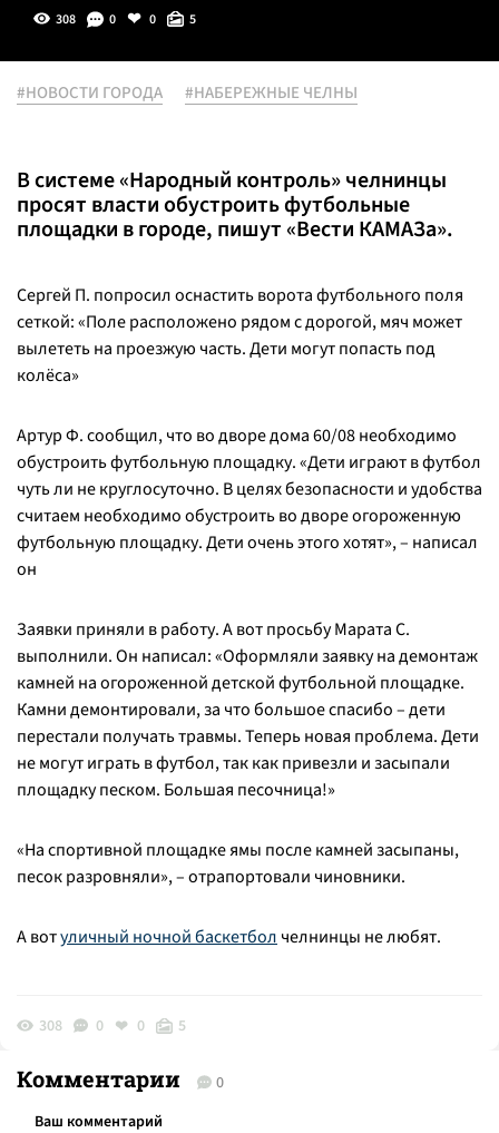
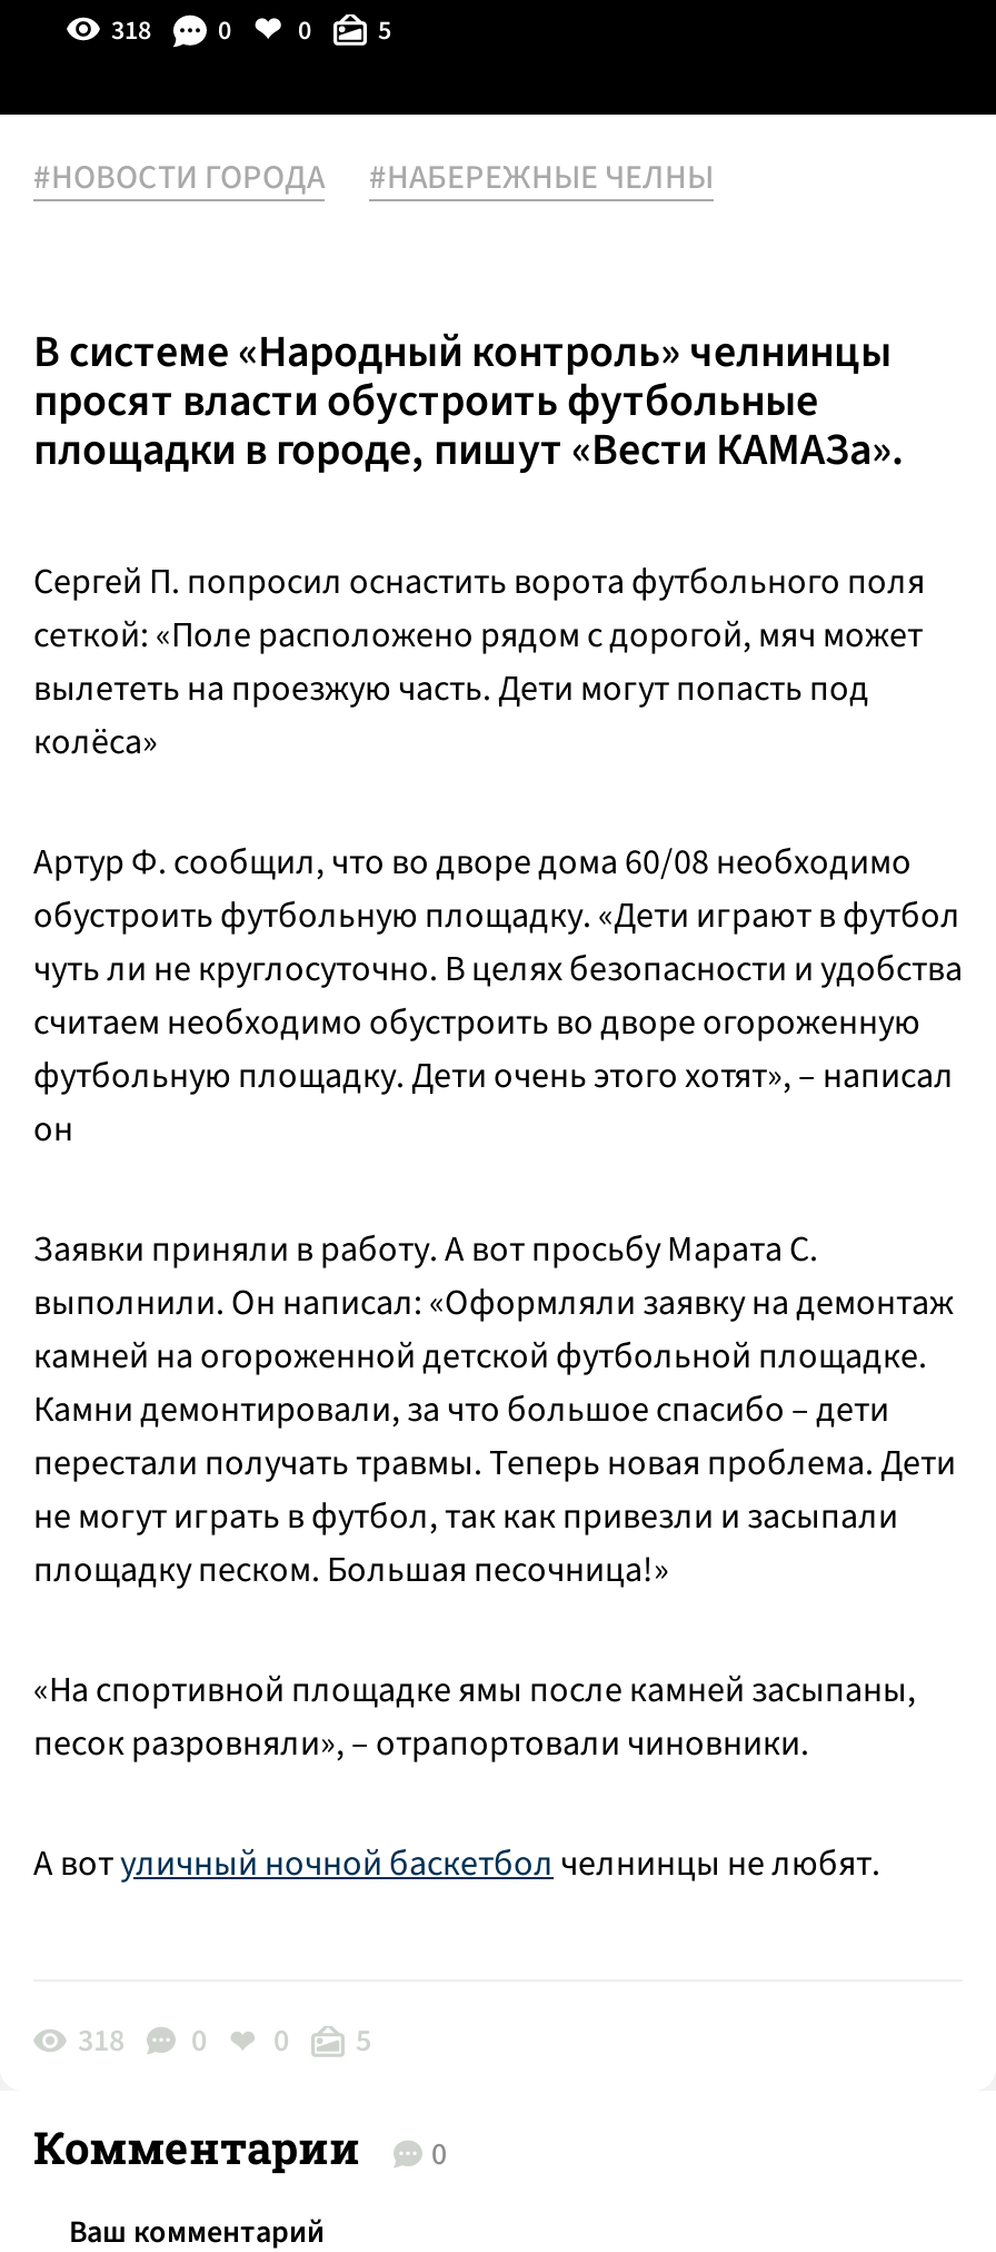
[56,10,196,29] 308 0 0 5 -> [111,12,391,50] 318 0 0 5
[39,1015,186,1037] 308 0 0 5 -> [78,2020,371,2064] 318 0 0 5

